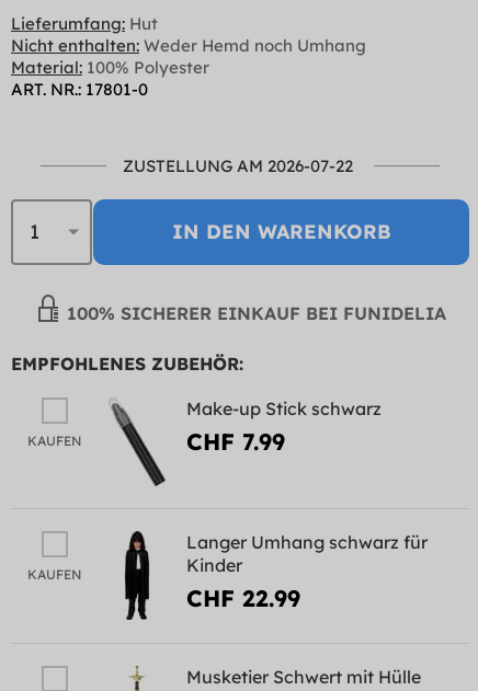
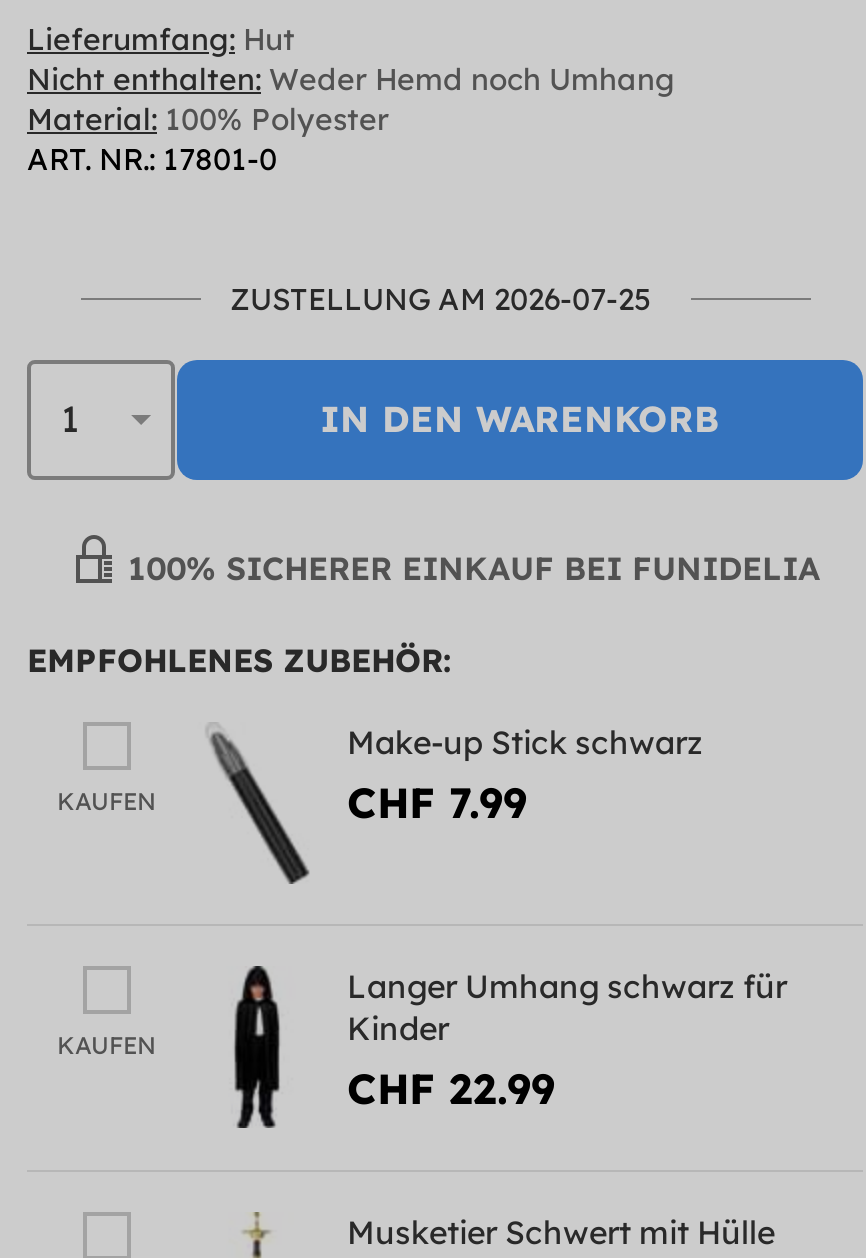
[123,155,353,176] ZUSTELLUNG AM 2026-07-22 -> [230,279,652,317] ZUSTELLUNG AM 2026-07-25

